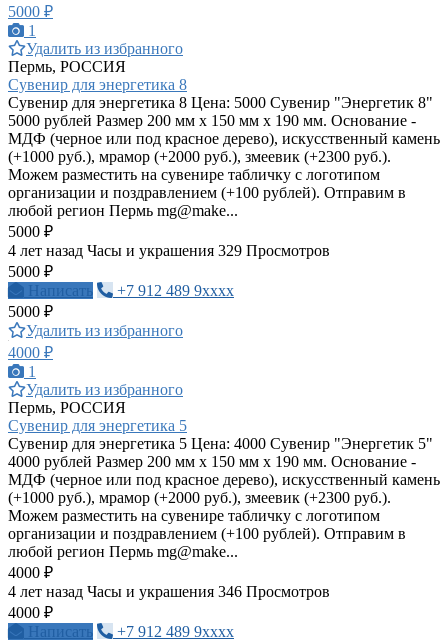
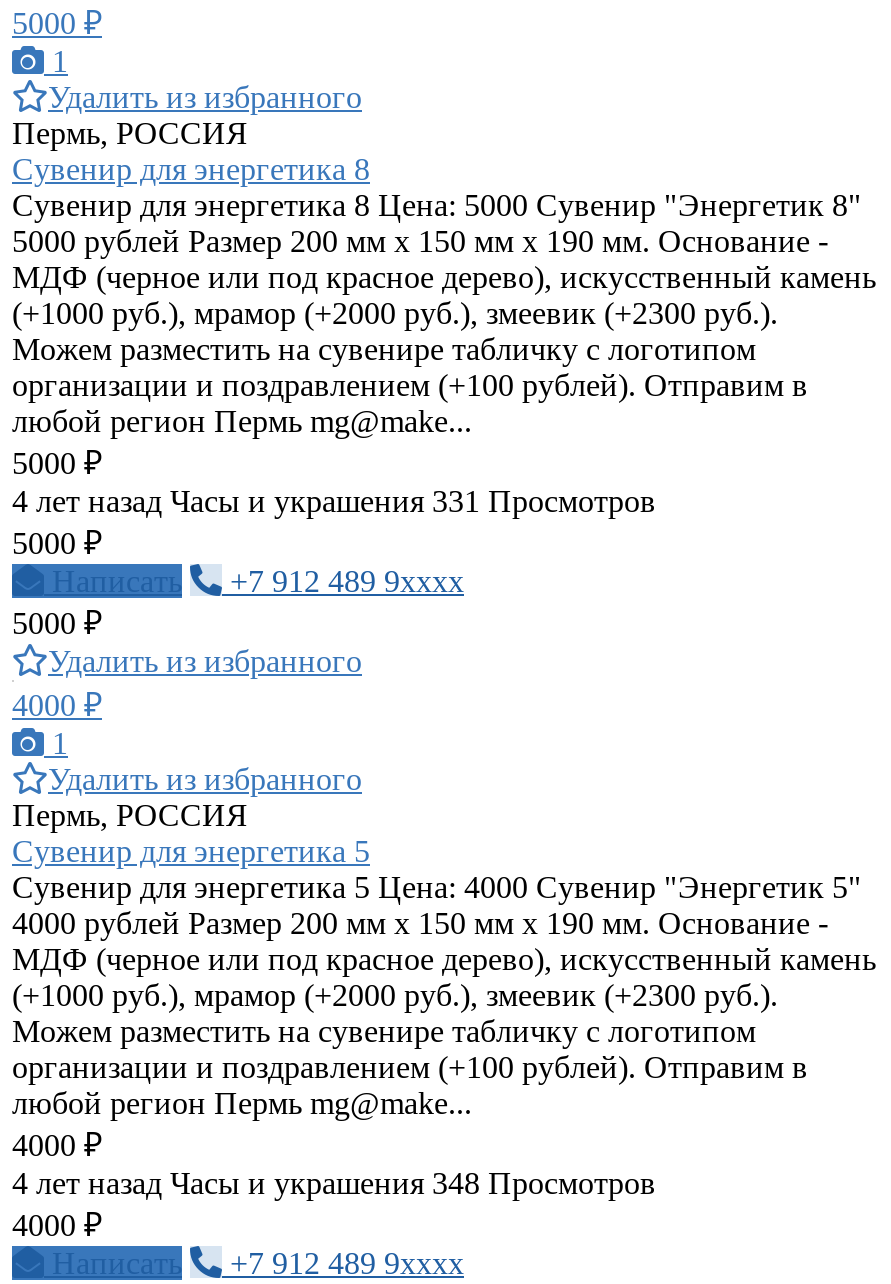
[8,242,330,259] 4 лет назад Часы и украшения 329 Просмотров -> [12,484,656,518] 4 лет назад Часы и украшения 331 Просмотров
[8,583,330,600] 4 лет назад Часы и украшения 346 Просмотров -> [12,1166,656,1200] 4 лет назад Часы и украшения 348 Просмотров

